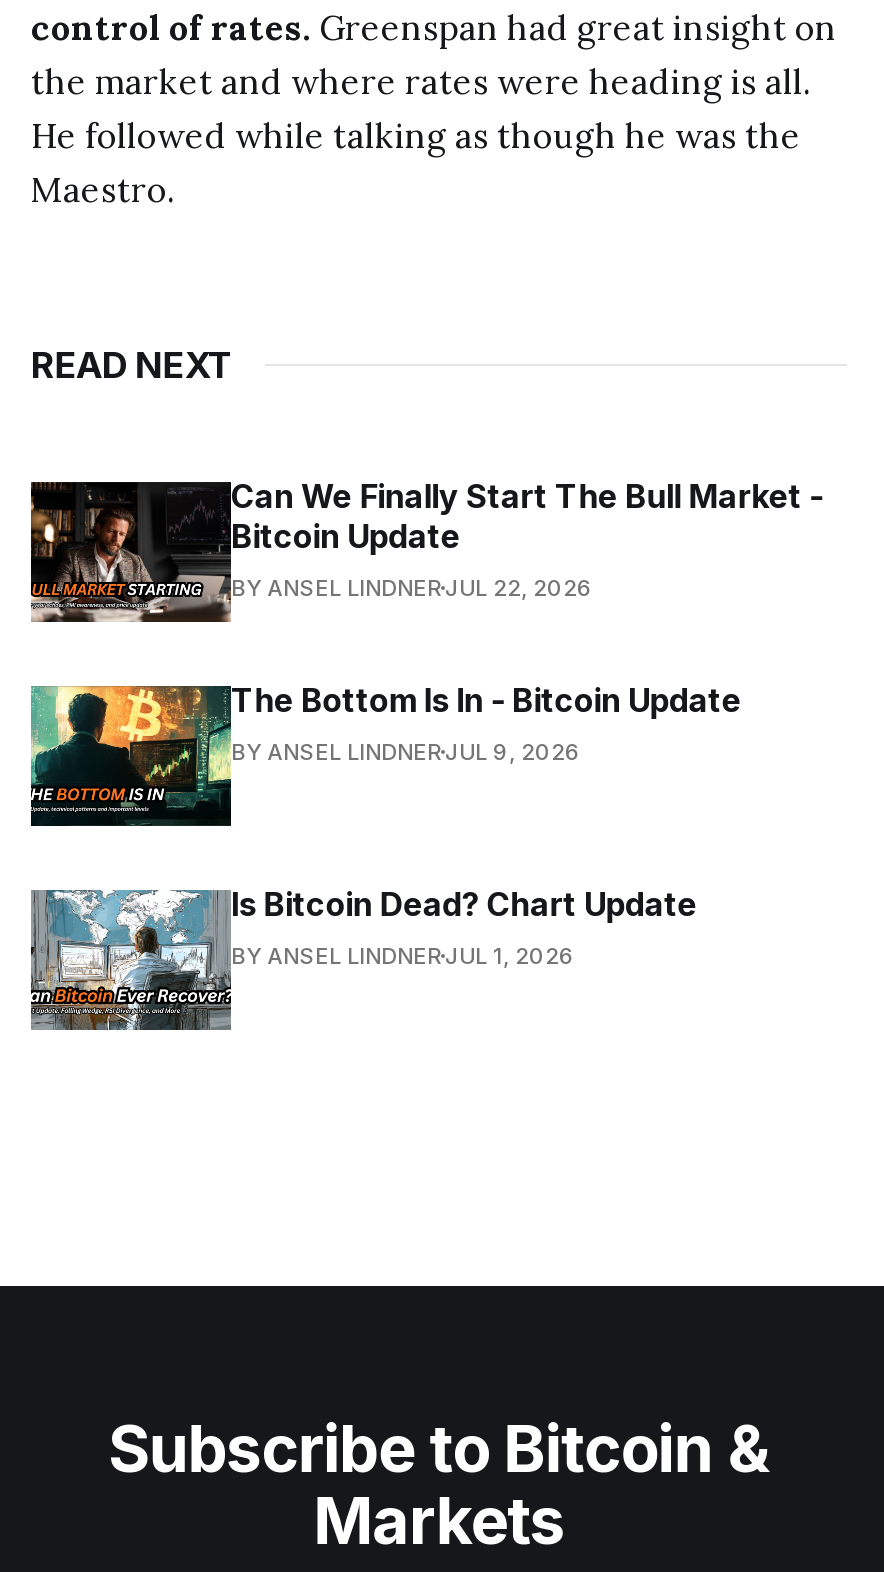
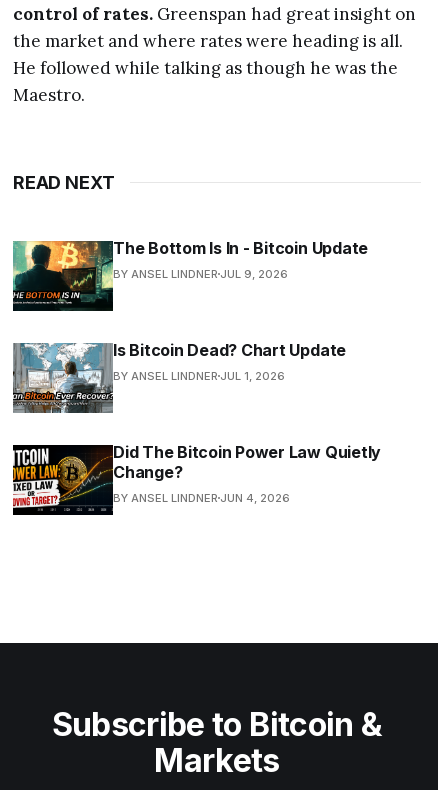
[29,476,823,624] [image] | Can We Finally Start The Bull Market - | Bitcoin Update | BY ANSEL LINDNER JUL 22, 2026 -> none
moved [27,680,741,970] -> [11,238,368,383]: [image] | The Bottom Is In - Bitcoin Update | BY ANSEL LINDNER JUL 9, 2026 | Is Bitcoin Dead? Chart Update | BY ANSEL LINDNER JUL 1, 2026
none -> [12,442,381,516] [image] | Did The Bitcoin Power Law Quietly | Change? | BY ANSEL LINDNER JUN 4, 2026

